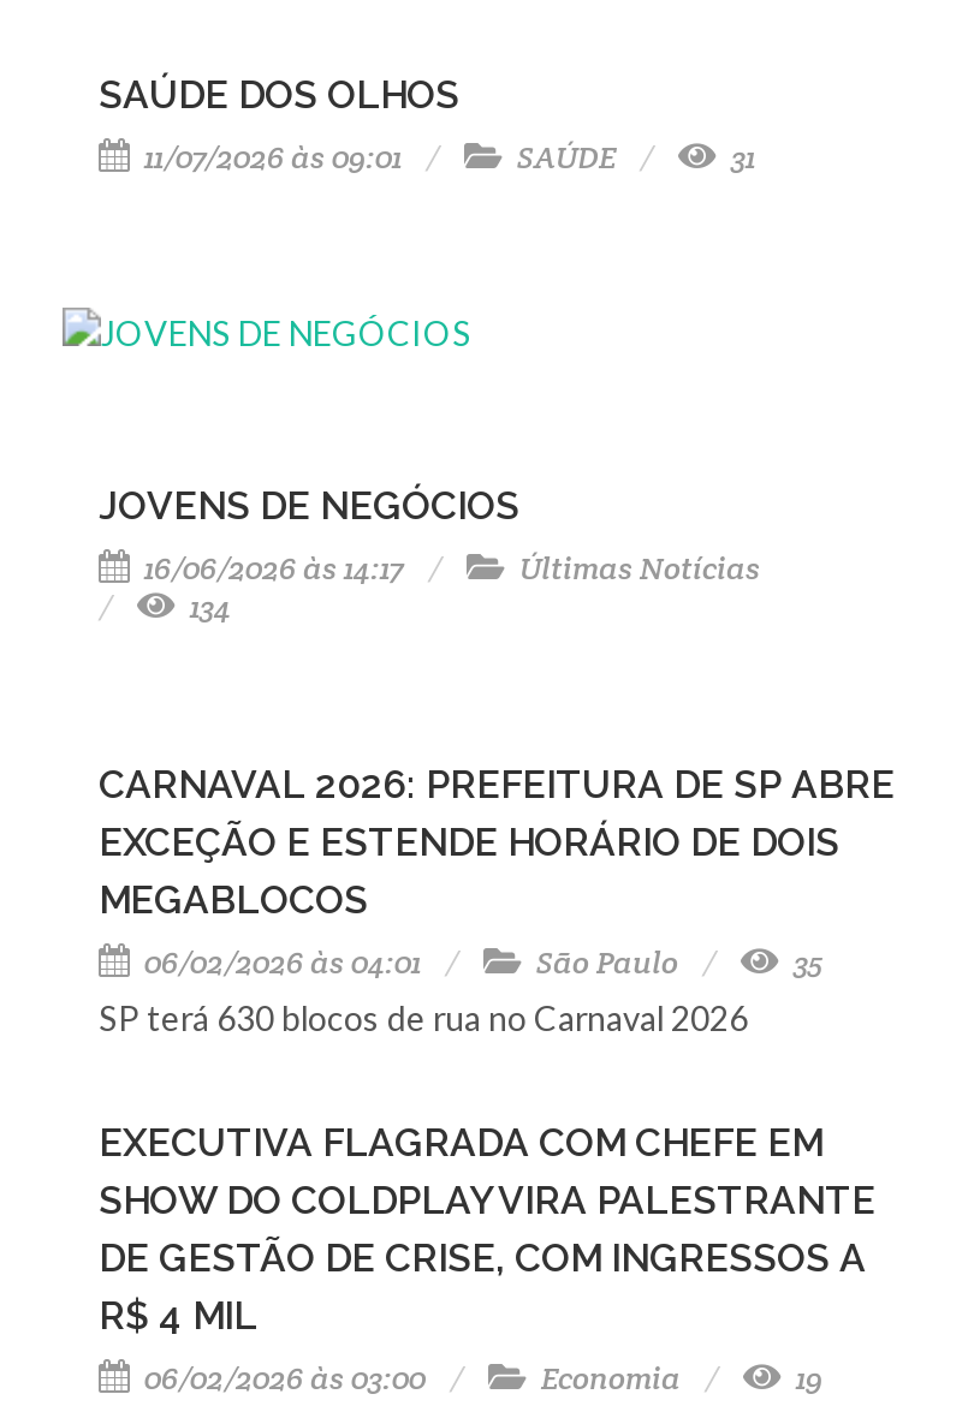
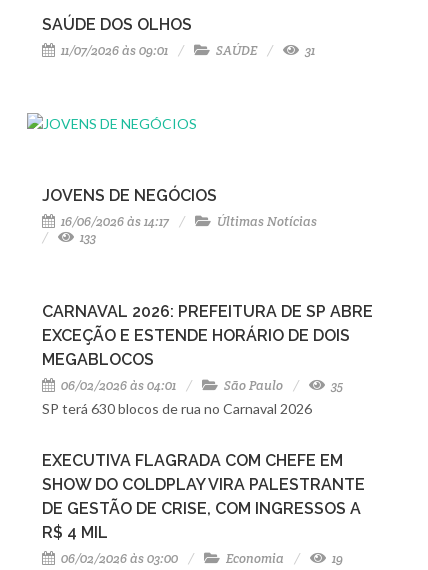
[183,586,231,627] 134 -> [77,229,96,246] 133

